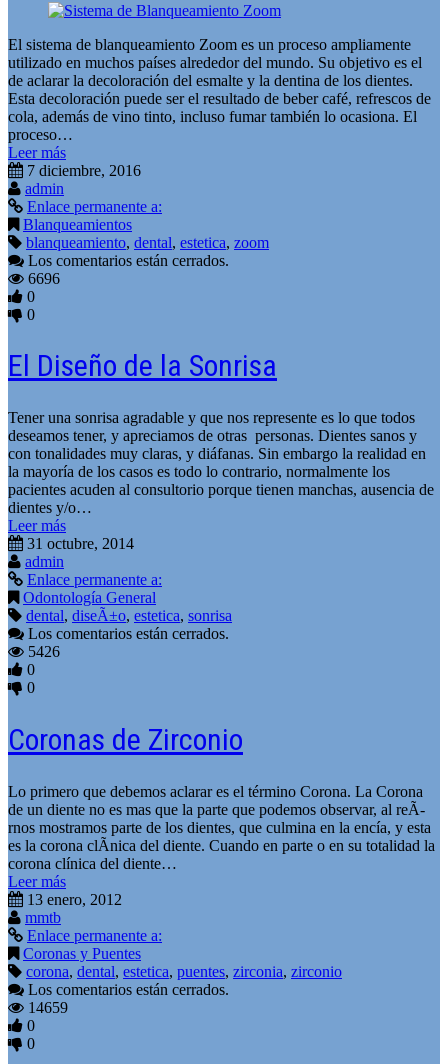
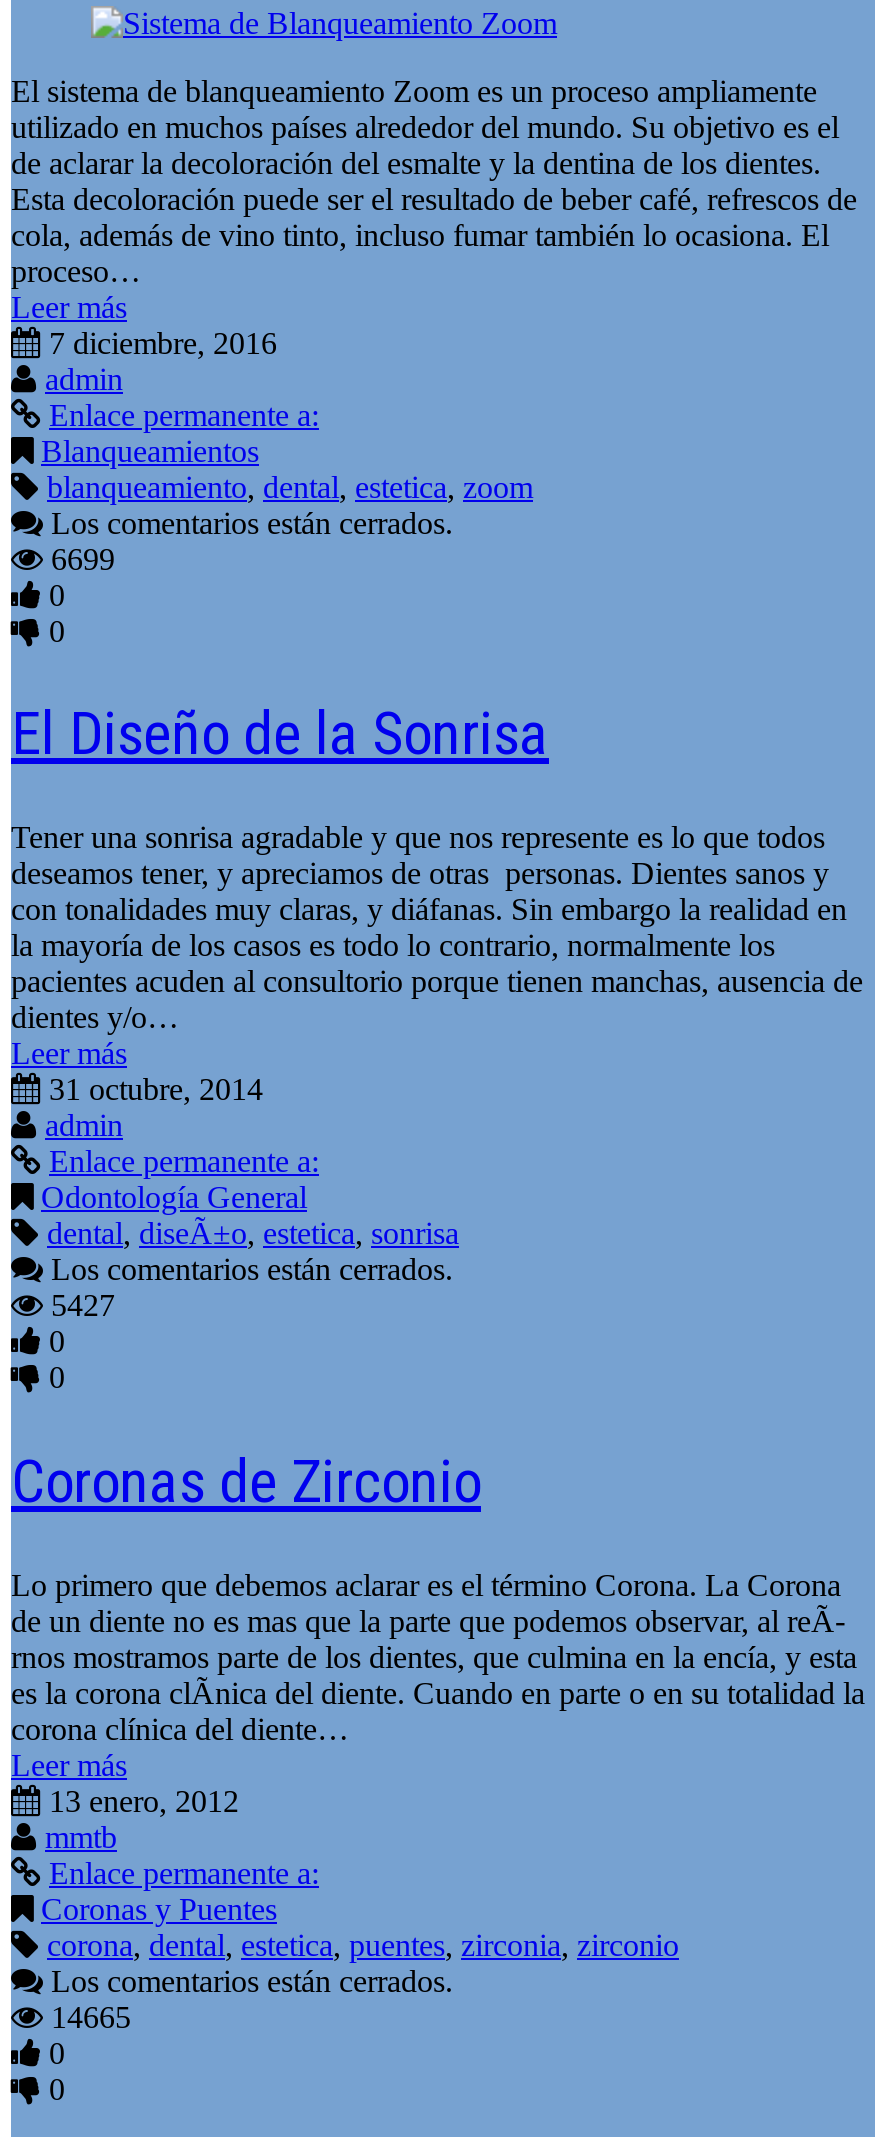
[24,269,60,286] 6696 -> [43,541,115,575] 6699
[24,643,60,660] 5426 -> [43,1289,115,1323] 5427
[24,999,68,1016] 14659 -> [43,2000,131,2034] 14665

